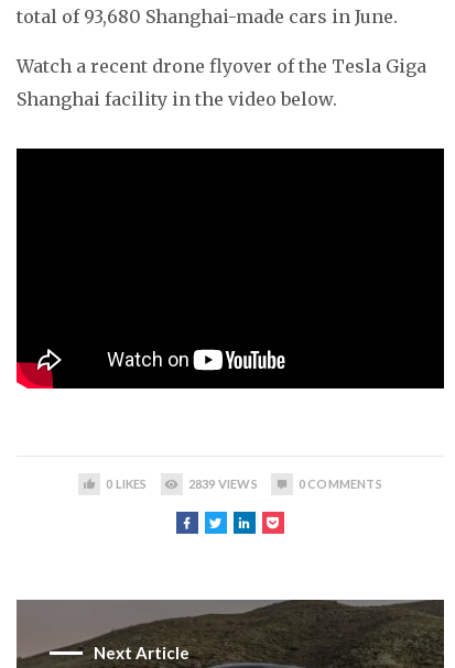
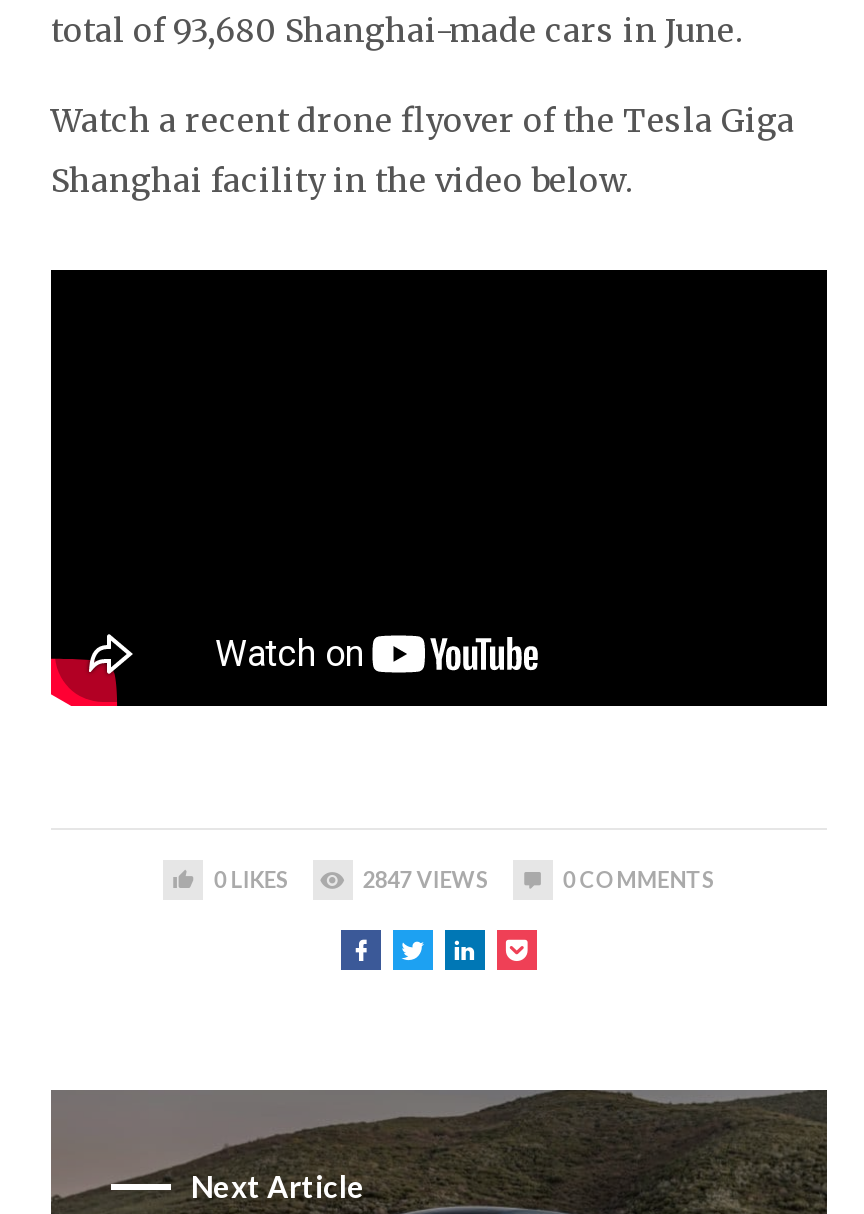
[188,476,257,491] 2839 VIEWS -> [362,866,488,892] 2847 VIEWS

